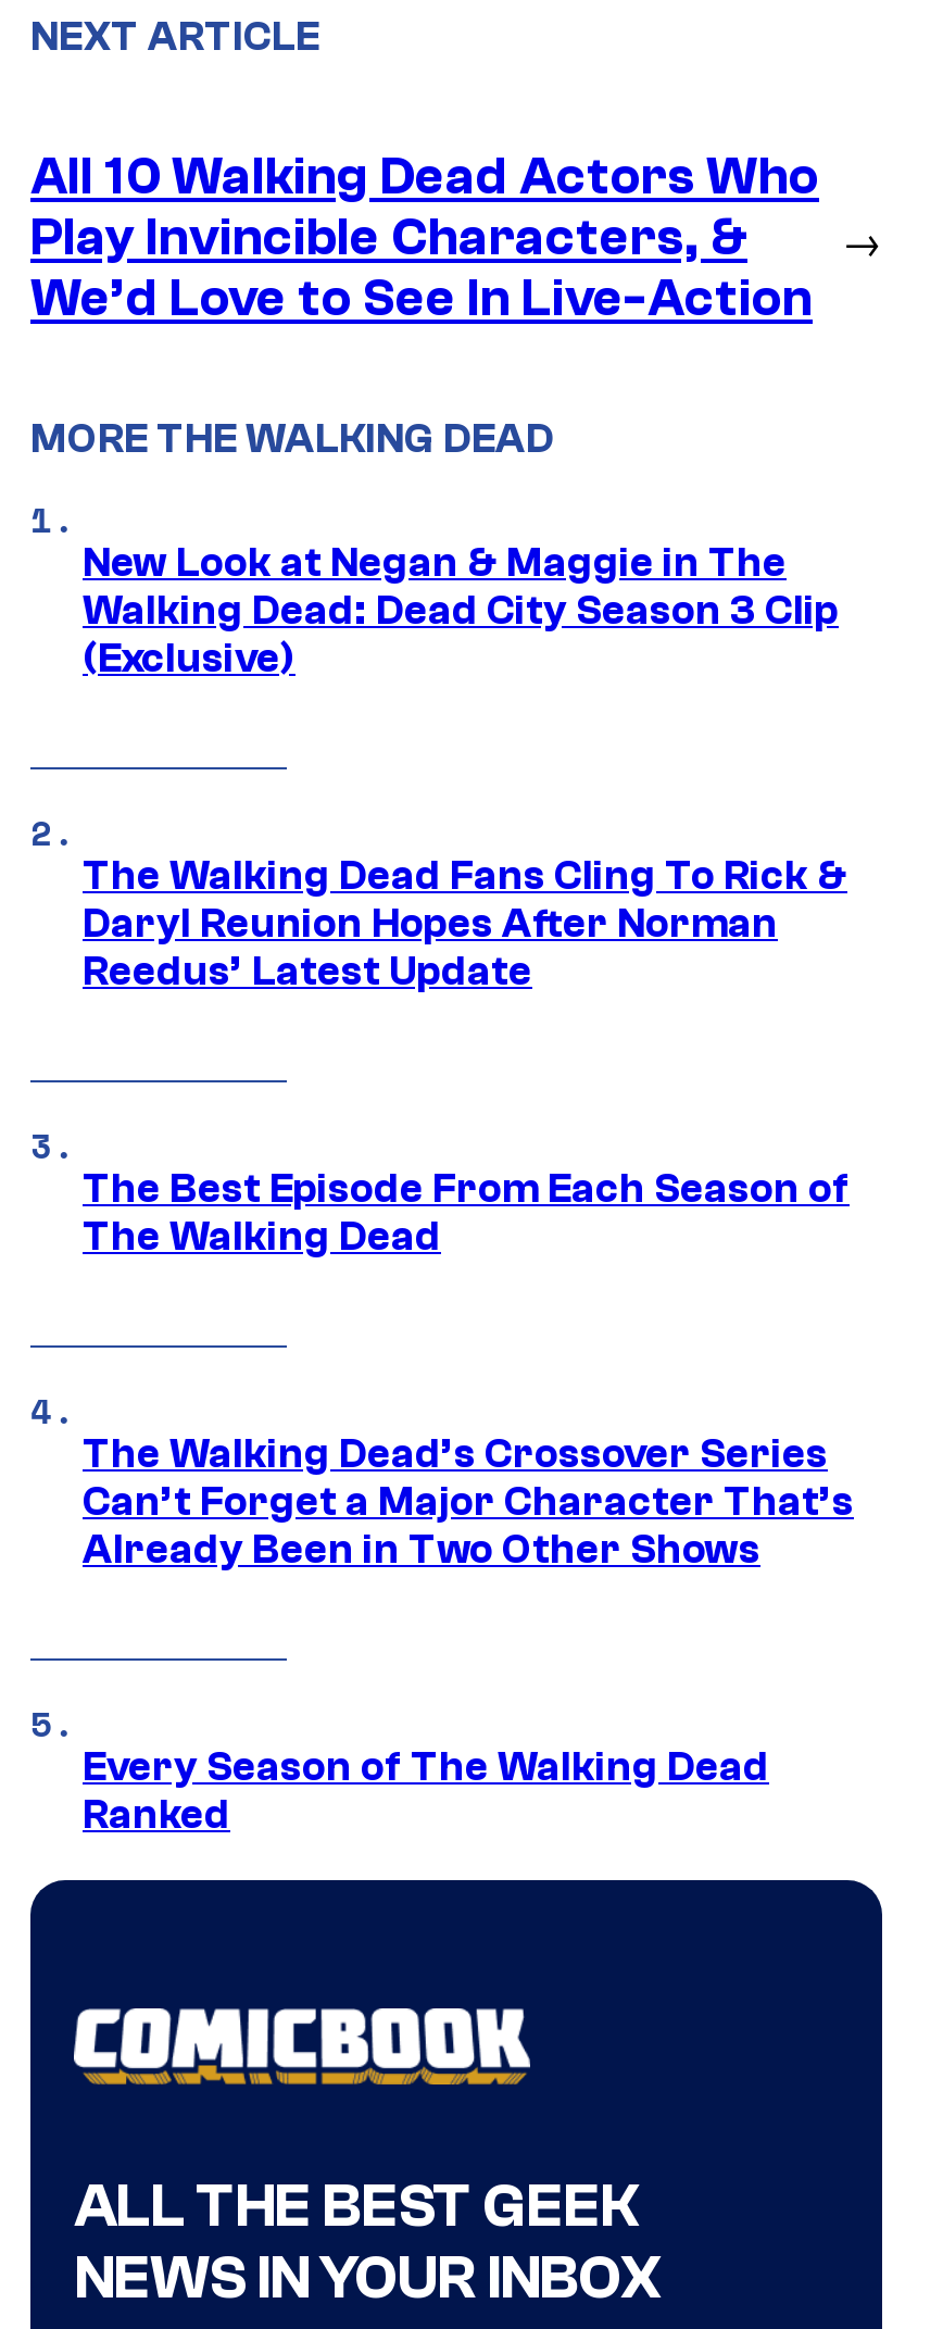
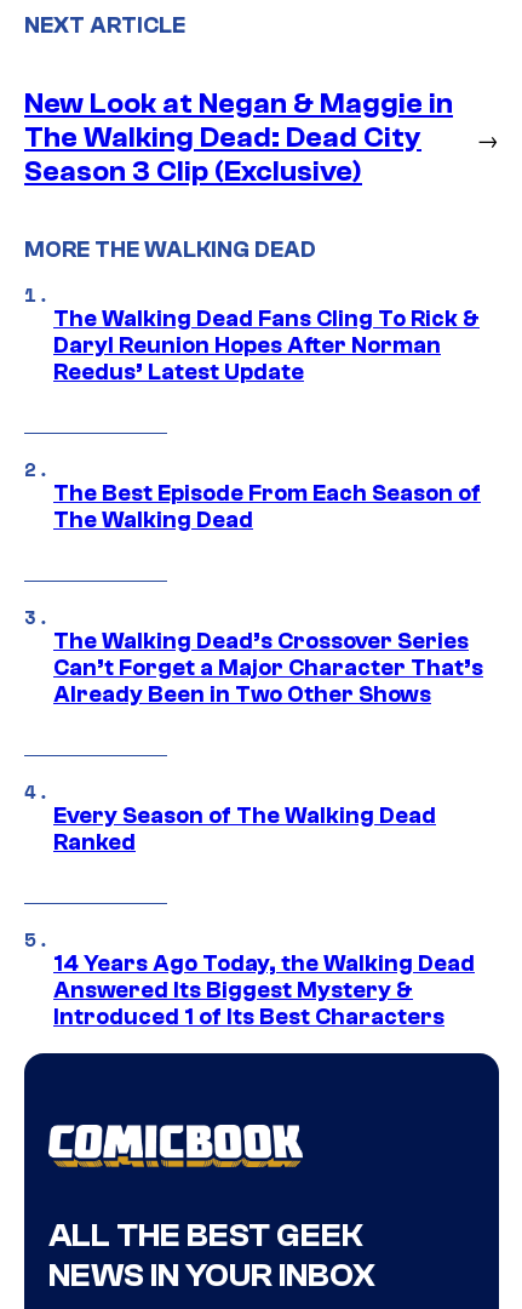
[30,147,819,327] All 10 Walking Dead Actors Who | Play Invincible Characters, & | We’d Love to See In Live-Action -> [24,87,453,187] New Look at Negan & Maggie in | The Walking Dead: Dead City | Season 3 Clip (Exclusive)
[83,539,839,683] New Look at Negan & Maggie in The | Walking Dead: Dead City Season 3 Clip | (Exclusive) -> none
moved [83,852,854,1839] -> [53,305,483,856]: The Walking Dead Fans Cling To Rick & | Daryl Reunion Hopes After Norman | Reedus’ Latest Update | ... | Every Season of The Walking Dead | Ranked
none -> [53,950,475,1030] 14 Years Ago Today, the Walking Dead | Answered Its Biggest Mystery & | Introduced 1 of Its Best Characters

